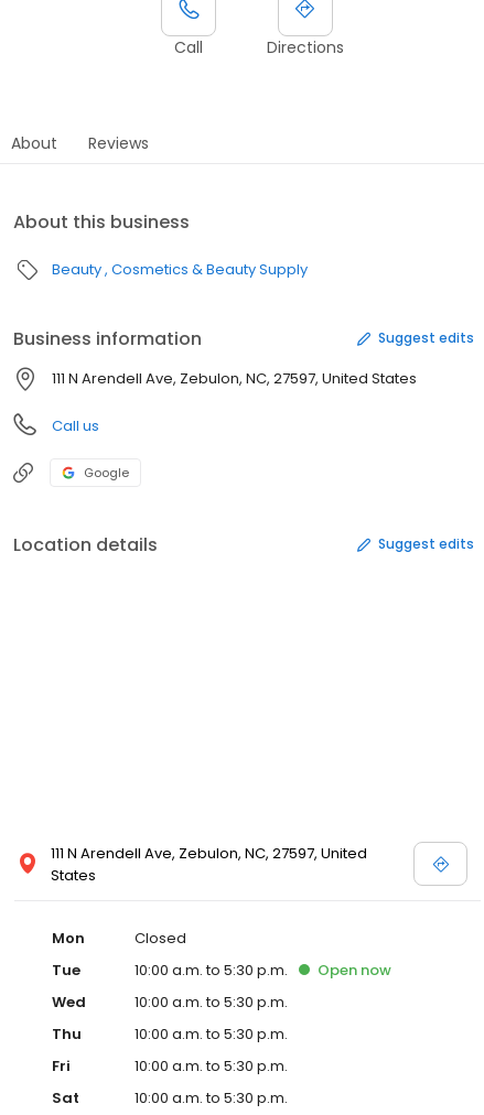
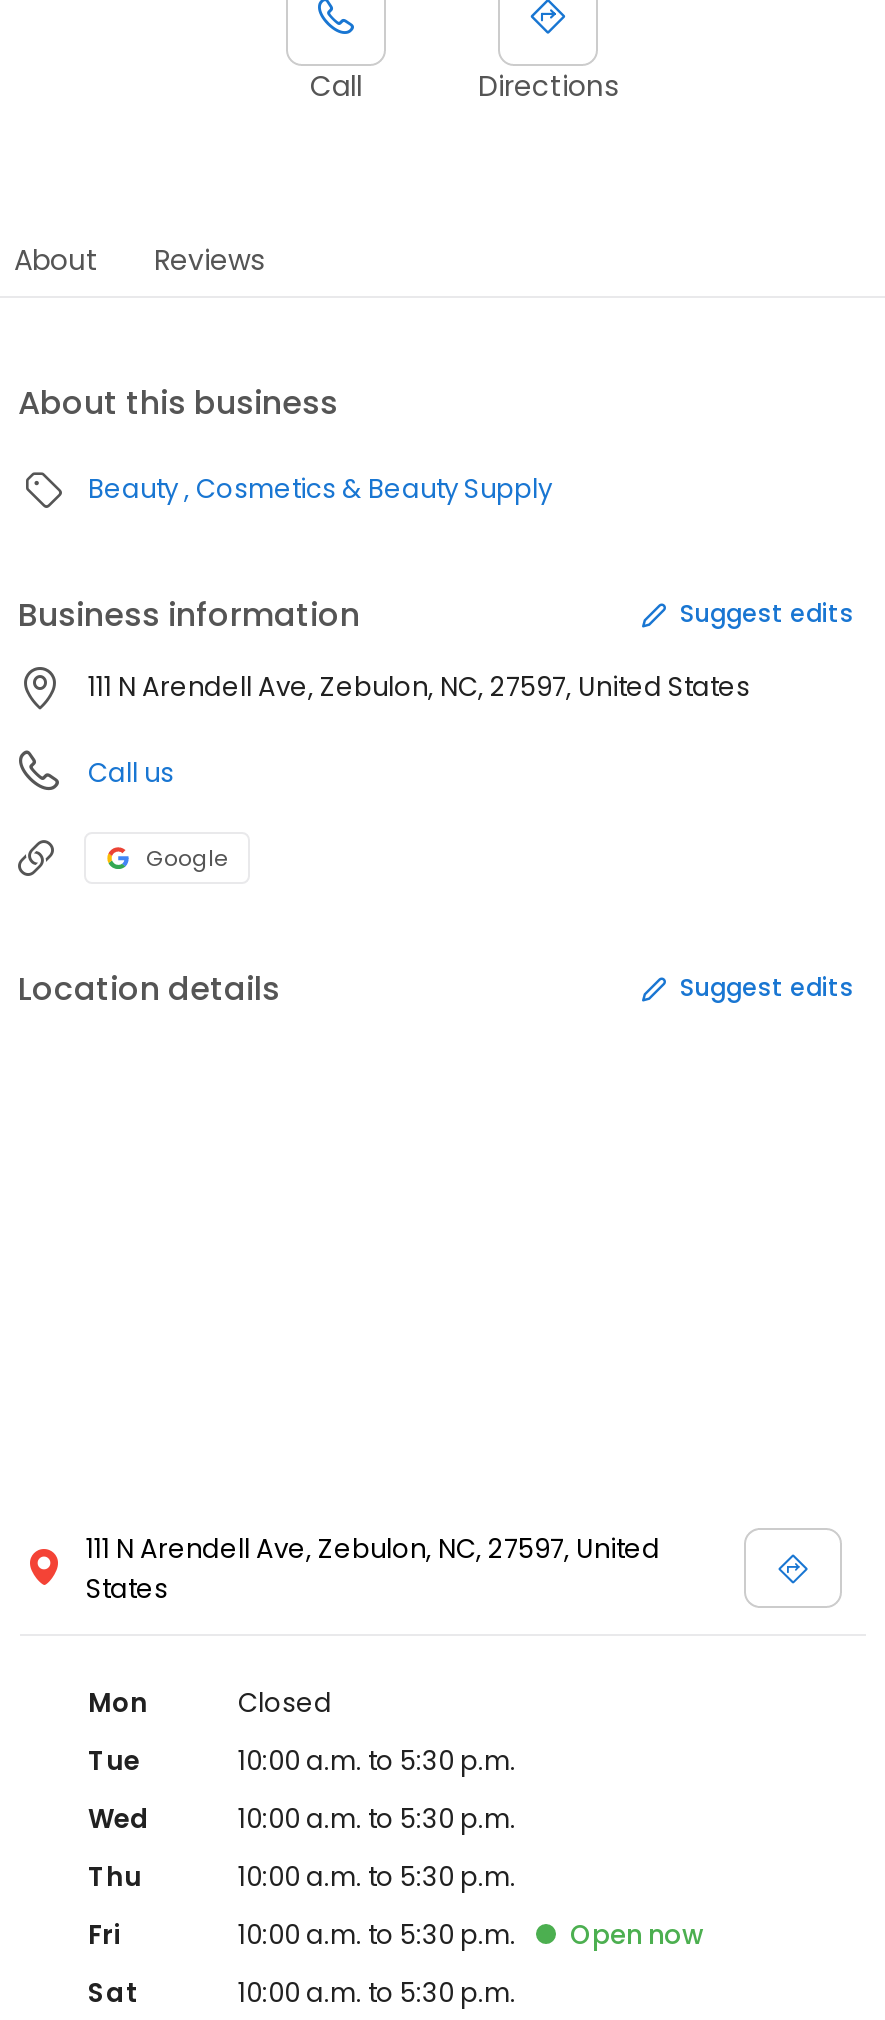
moved [318,960,391,980] -> [570,1916,704,1954]: Open now

